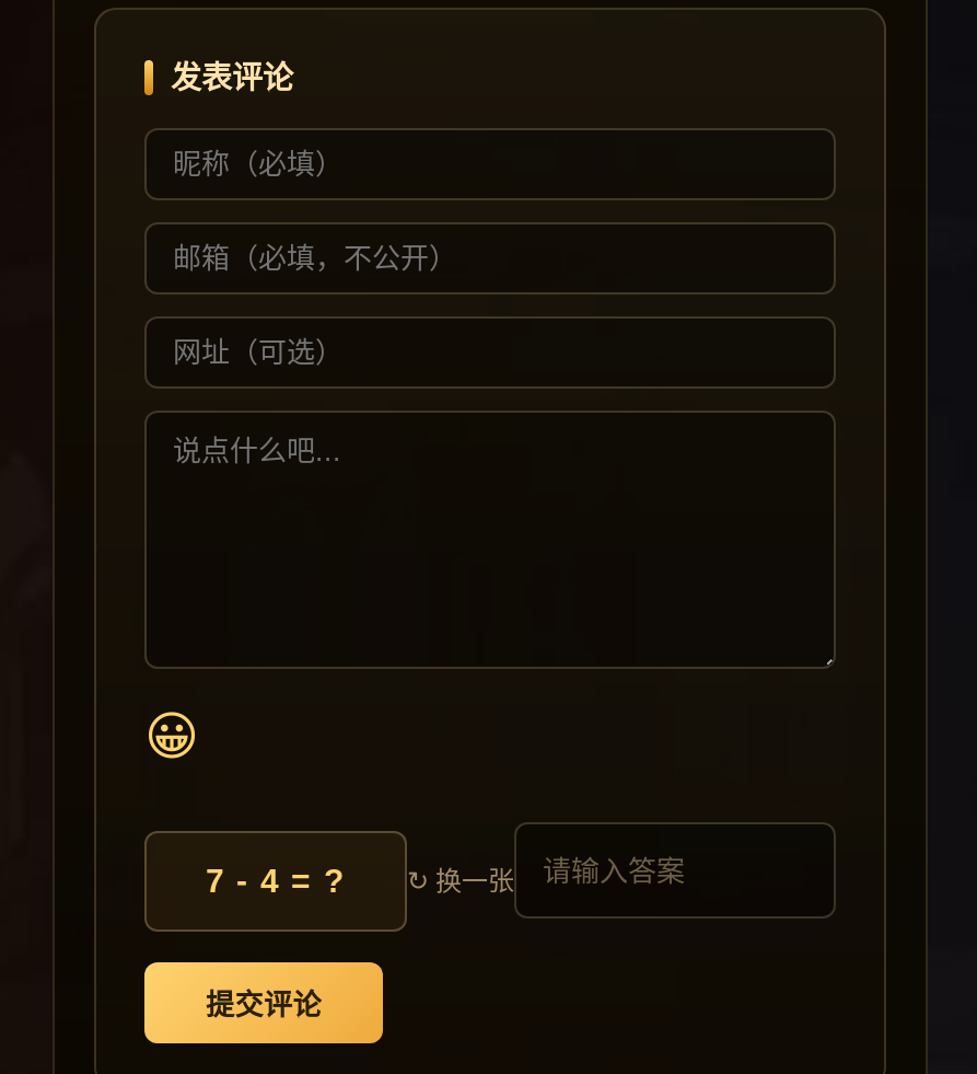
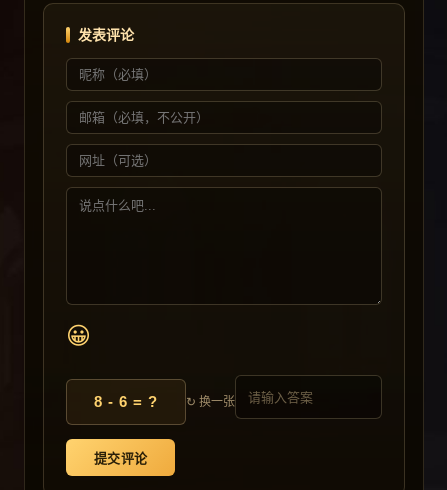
[206,862,346,899] 7 - 4 = ? -> [94,393,158,410] 8 - 6 = ?

